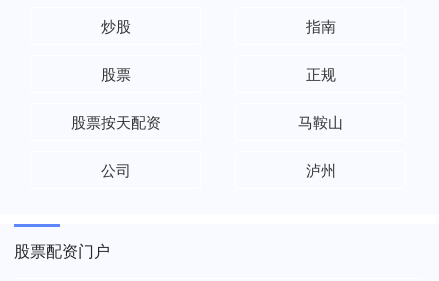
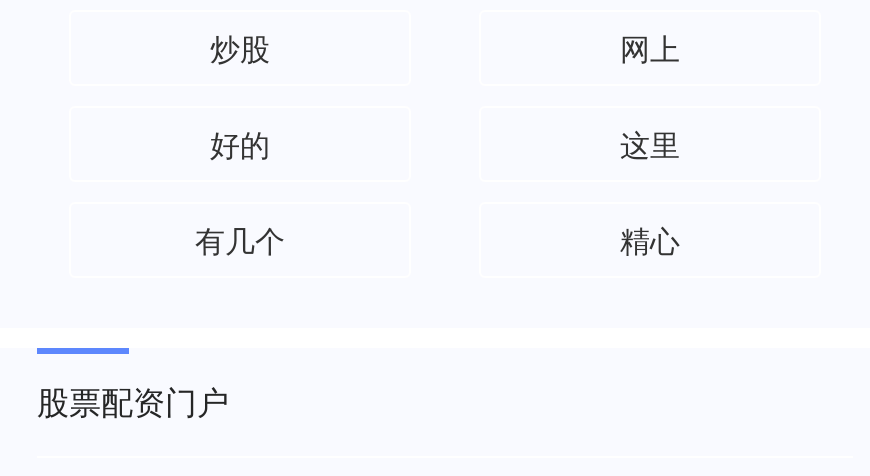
[70,15,343,180] 指南 | 股票 | 正规 | 股票按天配资 | 马鞍山 | 公司 | 泸州 -> [195,26,680,260] 网上 | 好的 | 这里 | 有几个 | 精心

